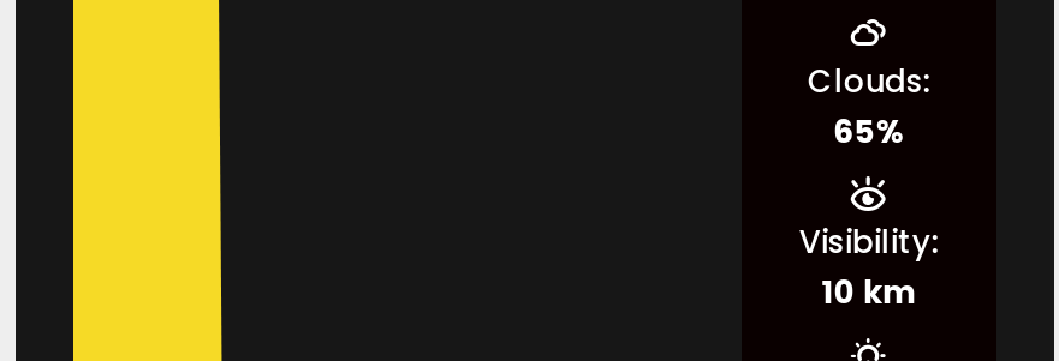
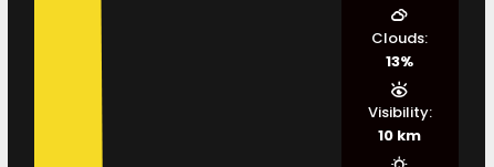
[833,109,905,155] 65% -> [386,51,414,72] 13%

